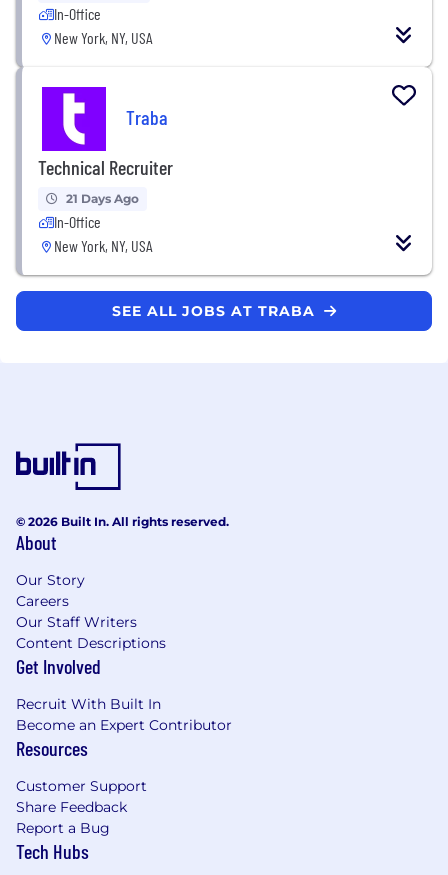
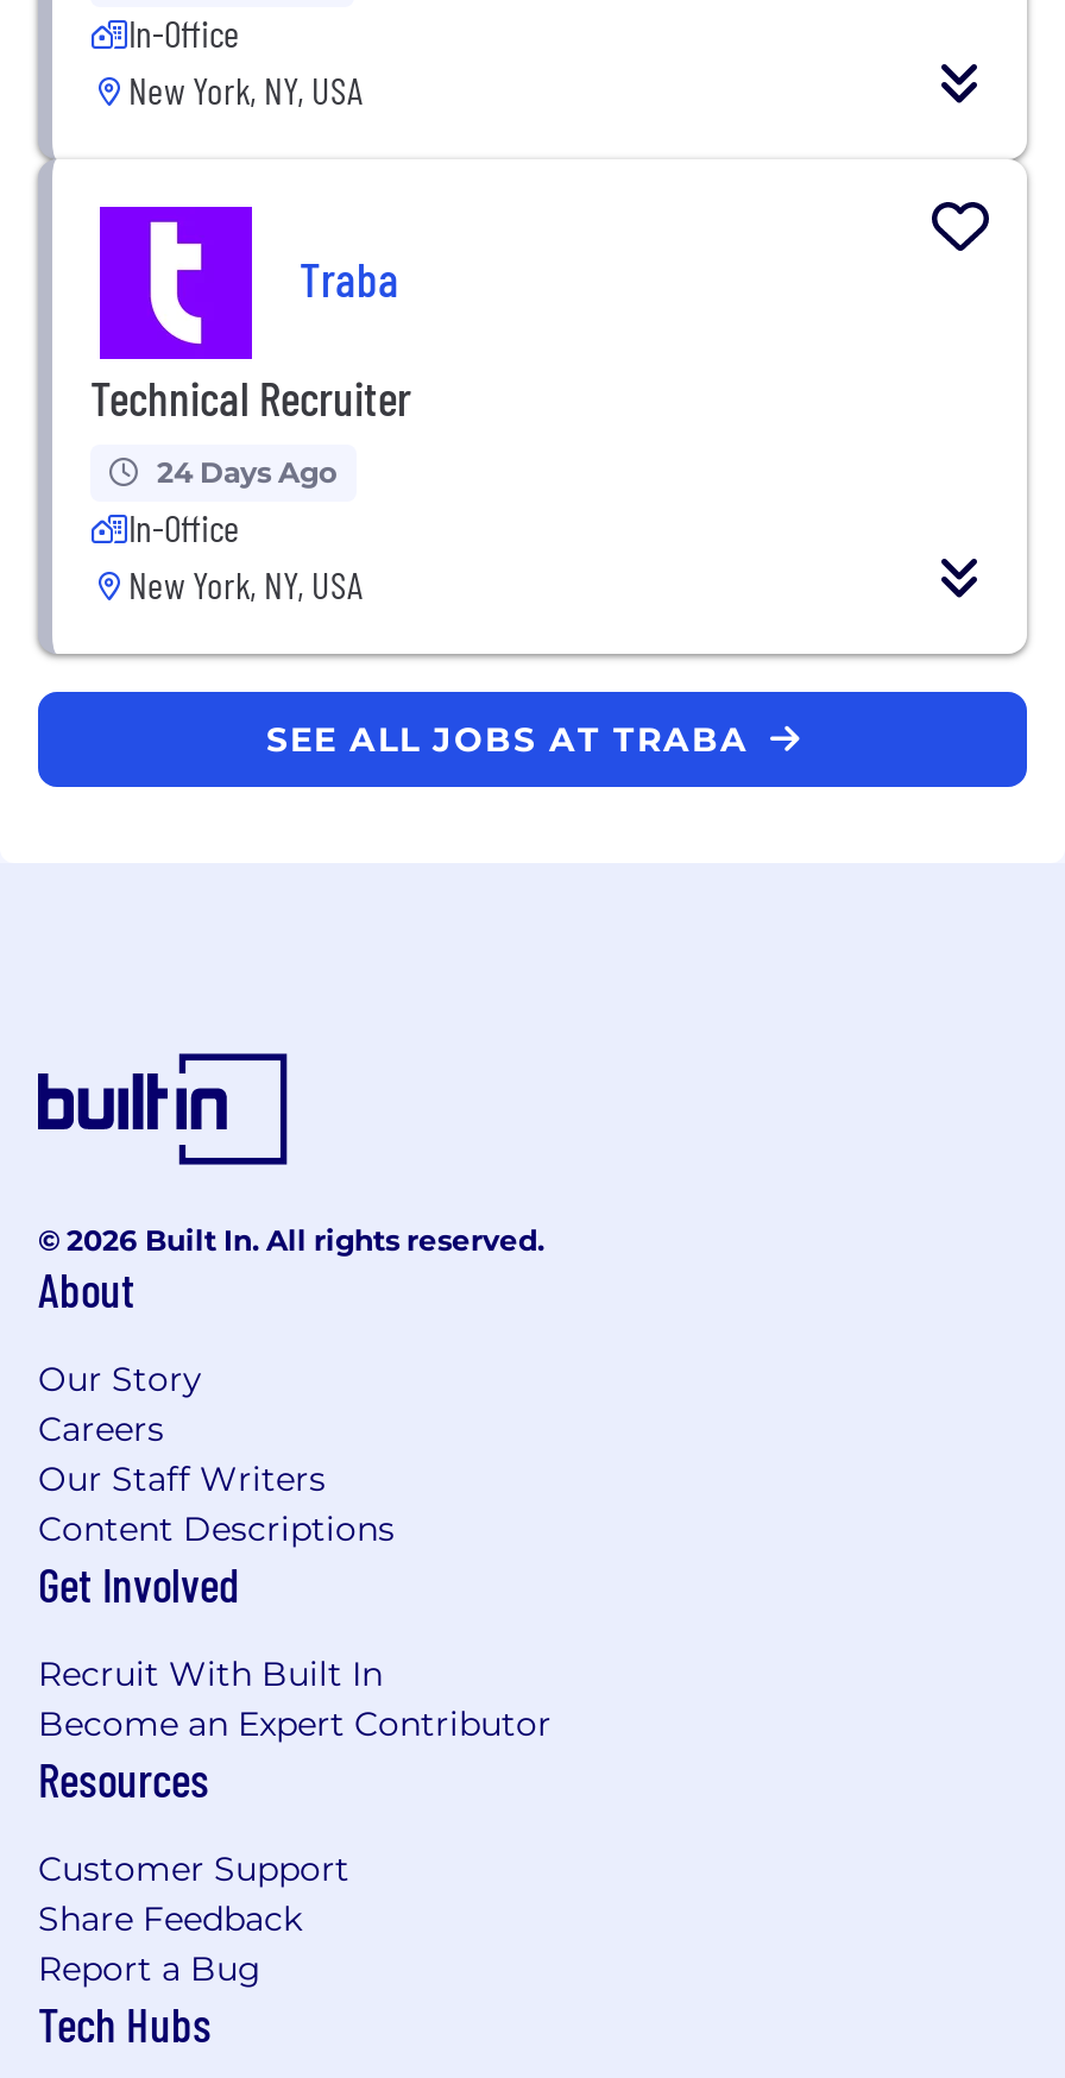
[66,191,139,206] 21 Days Ago -> [157,454,338,490] 24 Days Ago

